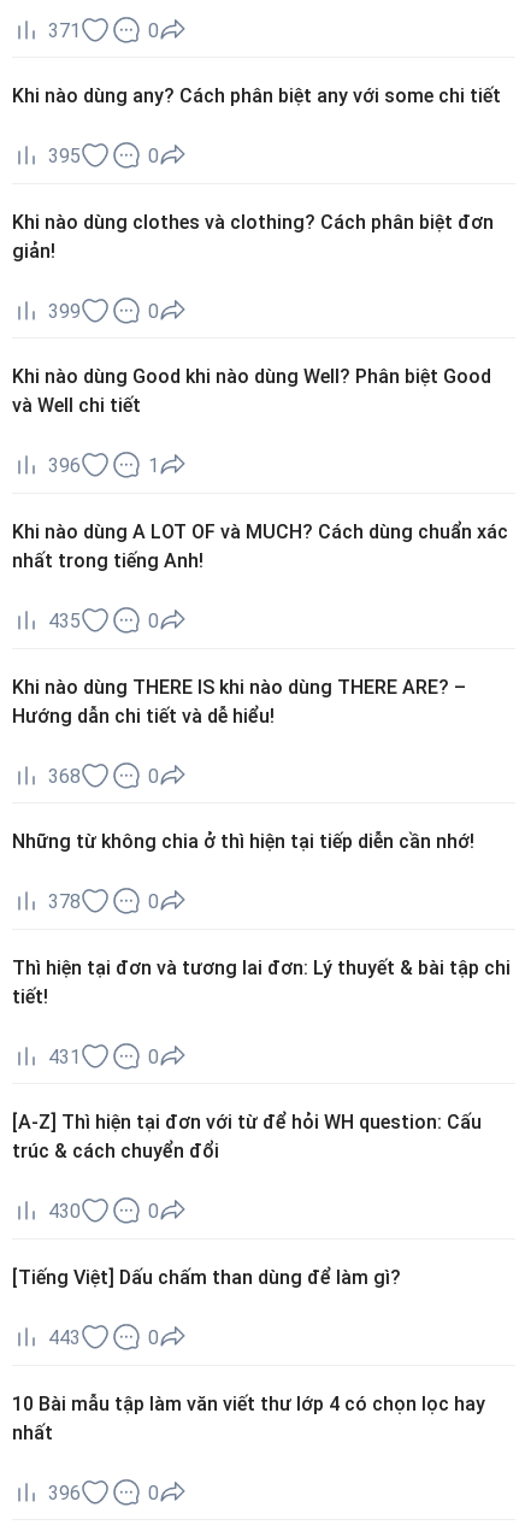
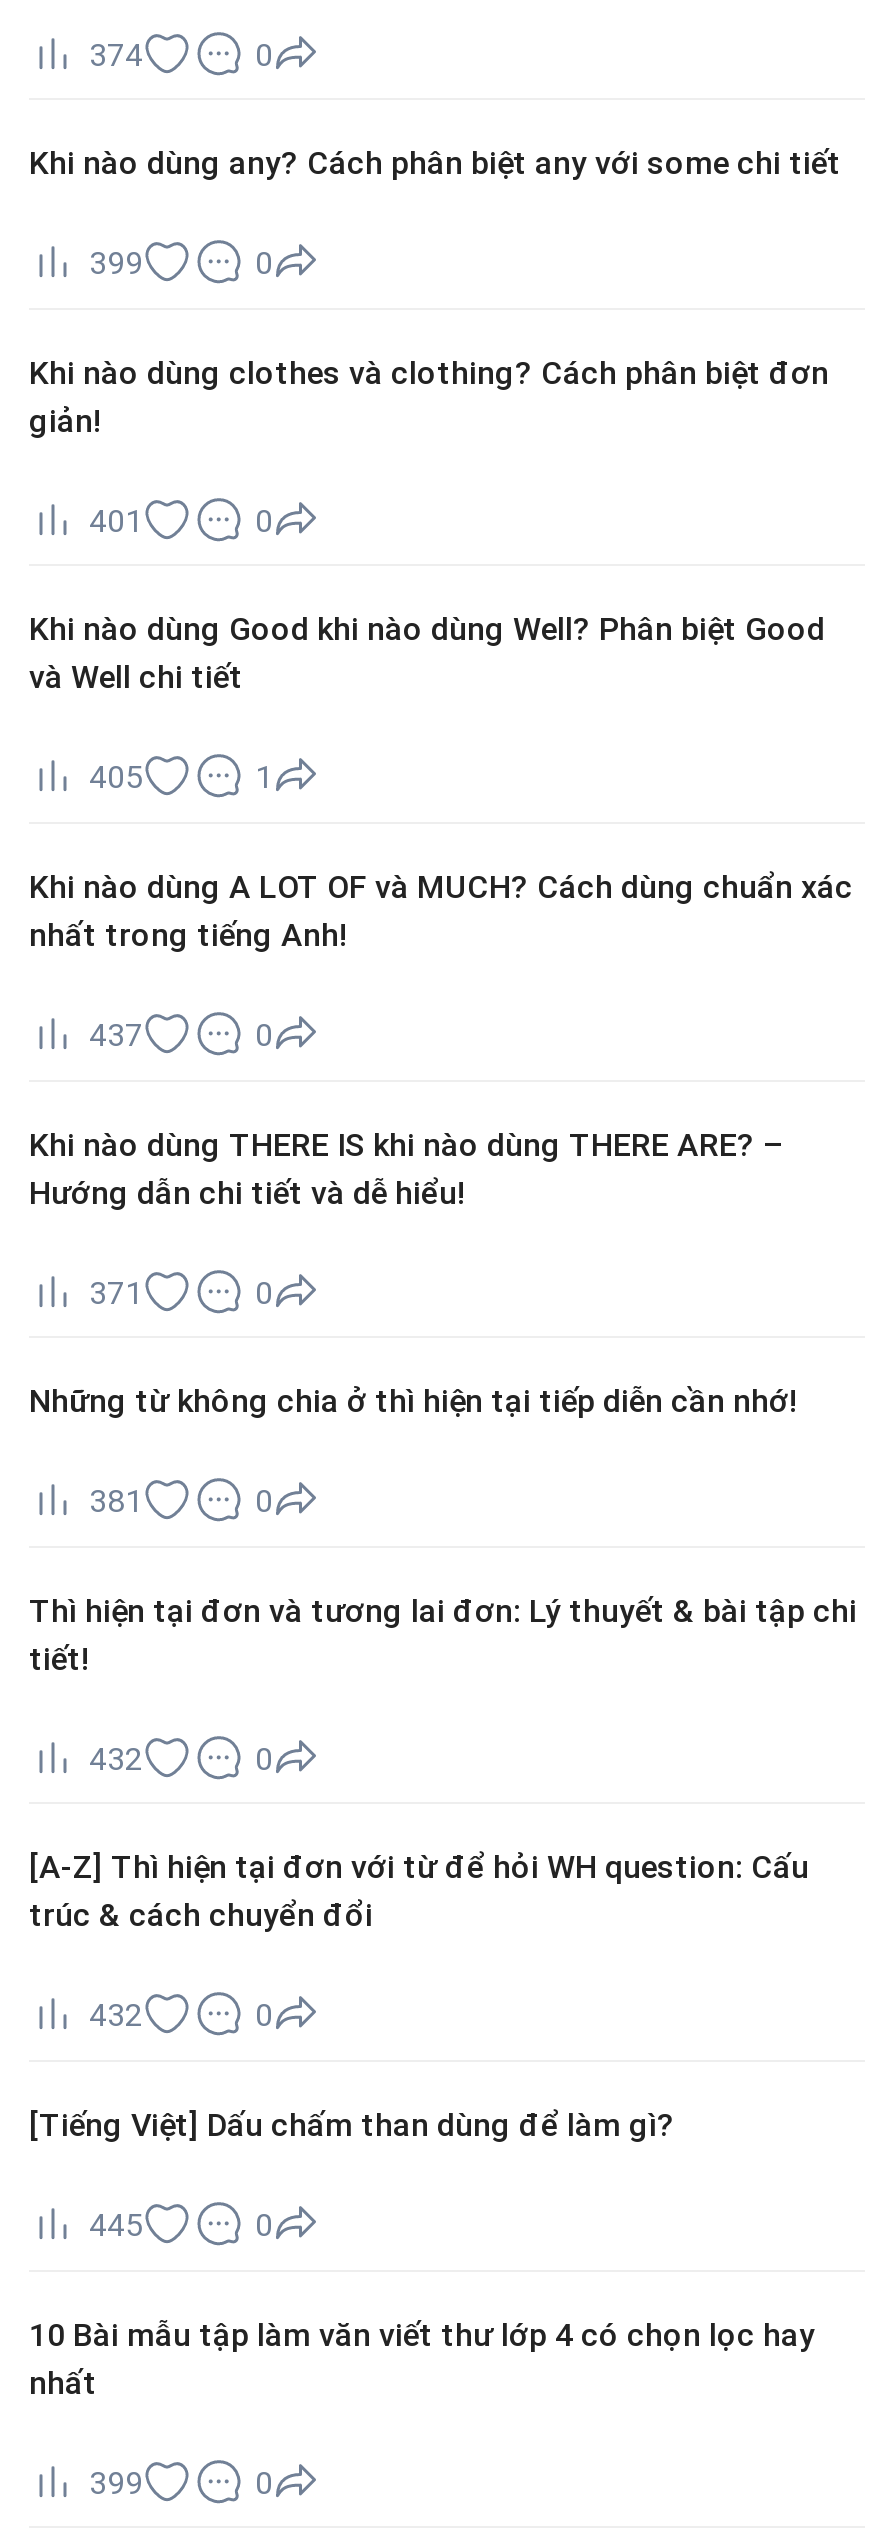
[43,19,81,42] 371 -> [81,35,143,73] 374
[43,145,81,168] 395 -> [81,244,143,282] 399
[43,300,81,323] 399 -> [81,502,143,540] 401
[43,454,81,477] 396 -> [81,759,143,797] 405
[43,609,81,632] 435 -> [81,1016,143,1054] 437
[43,764,81,787] 368 -> [81,1273,143,1311] 371
[43,890,81,913] 378 -> [81,1482,143,1520] 381
[43,1045,81,1068] 431 -> [81,1739,143,1777] 432
[43,1200,81,1223] 430 -> [81,1997,143,2035] 432
[43,1326,81,1349] 443 -> [81,2206,143,2244] 445
[43,1481,81,1504] 396 -> [81,2463,143,2501] 399

